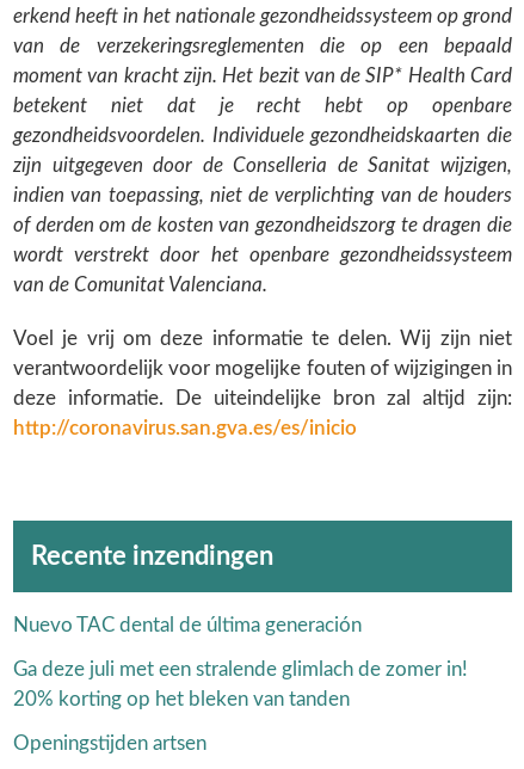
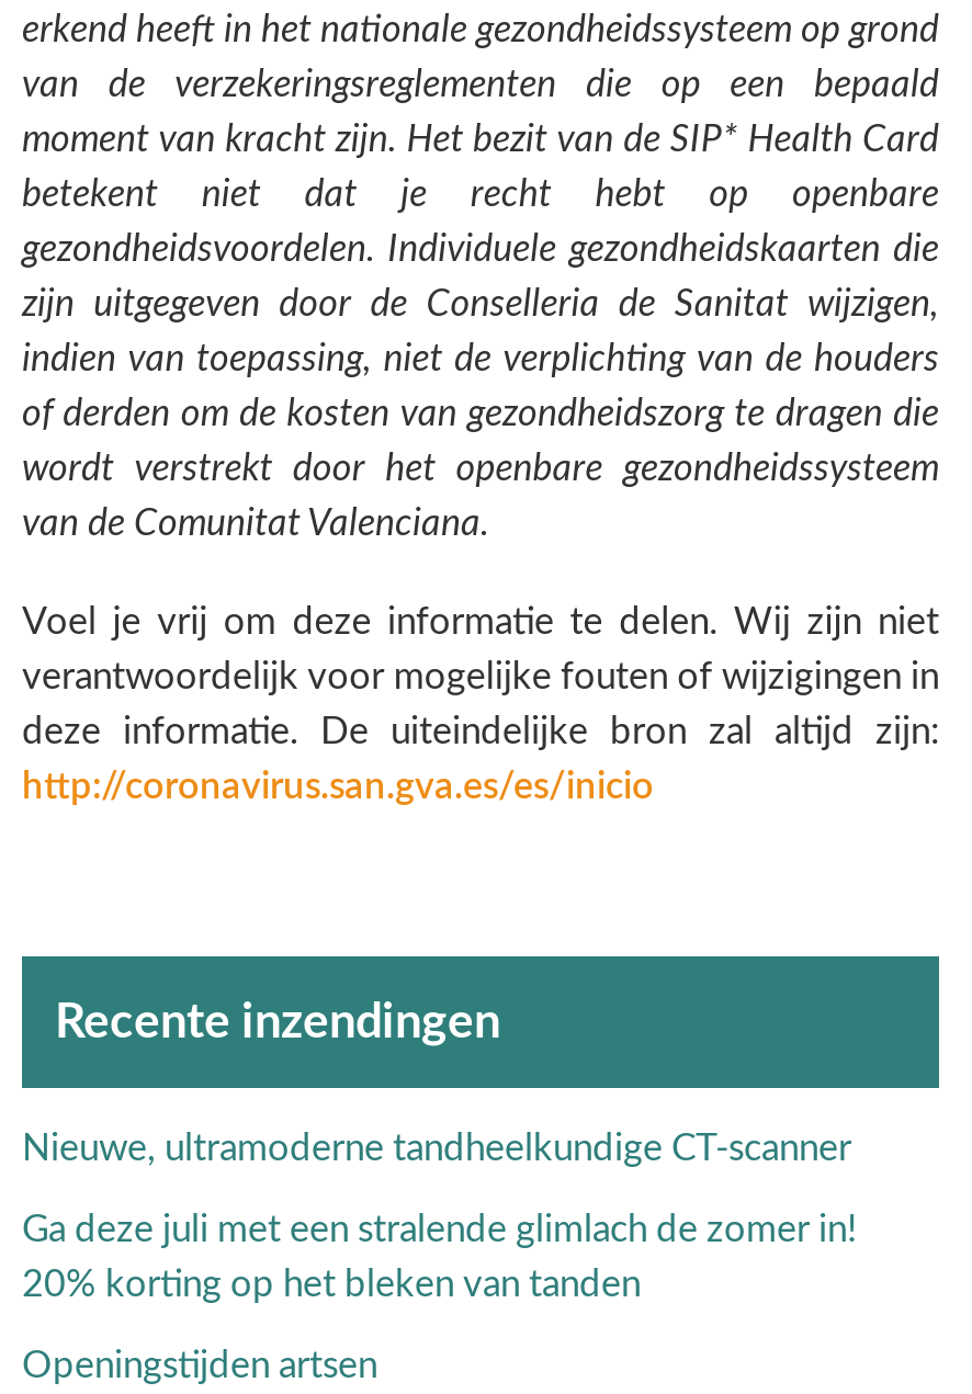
[13,614,362,635] Nuevo TAC dental de última generación -> [22,1129,851,1166] Nieuwe, ultramoderne tandheelkundige CT-scanner

